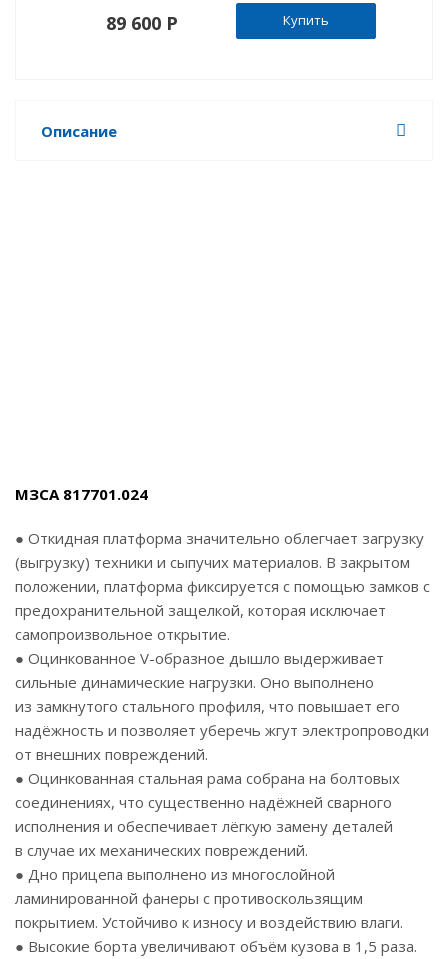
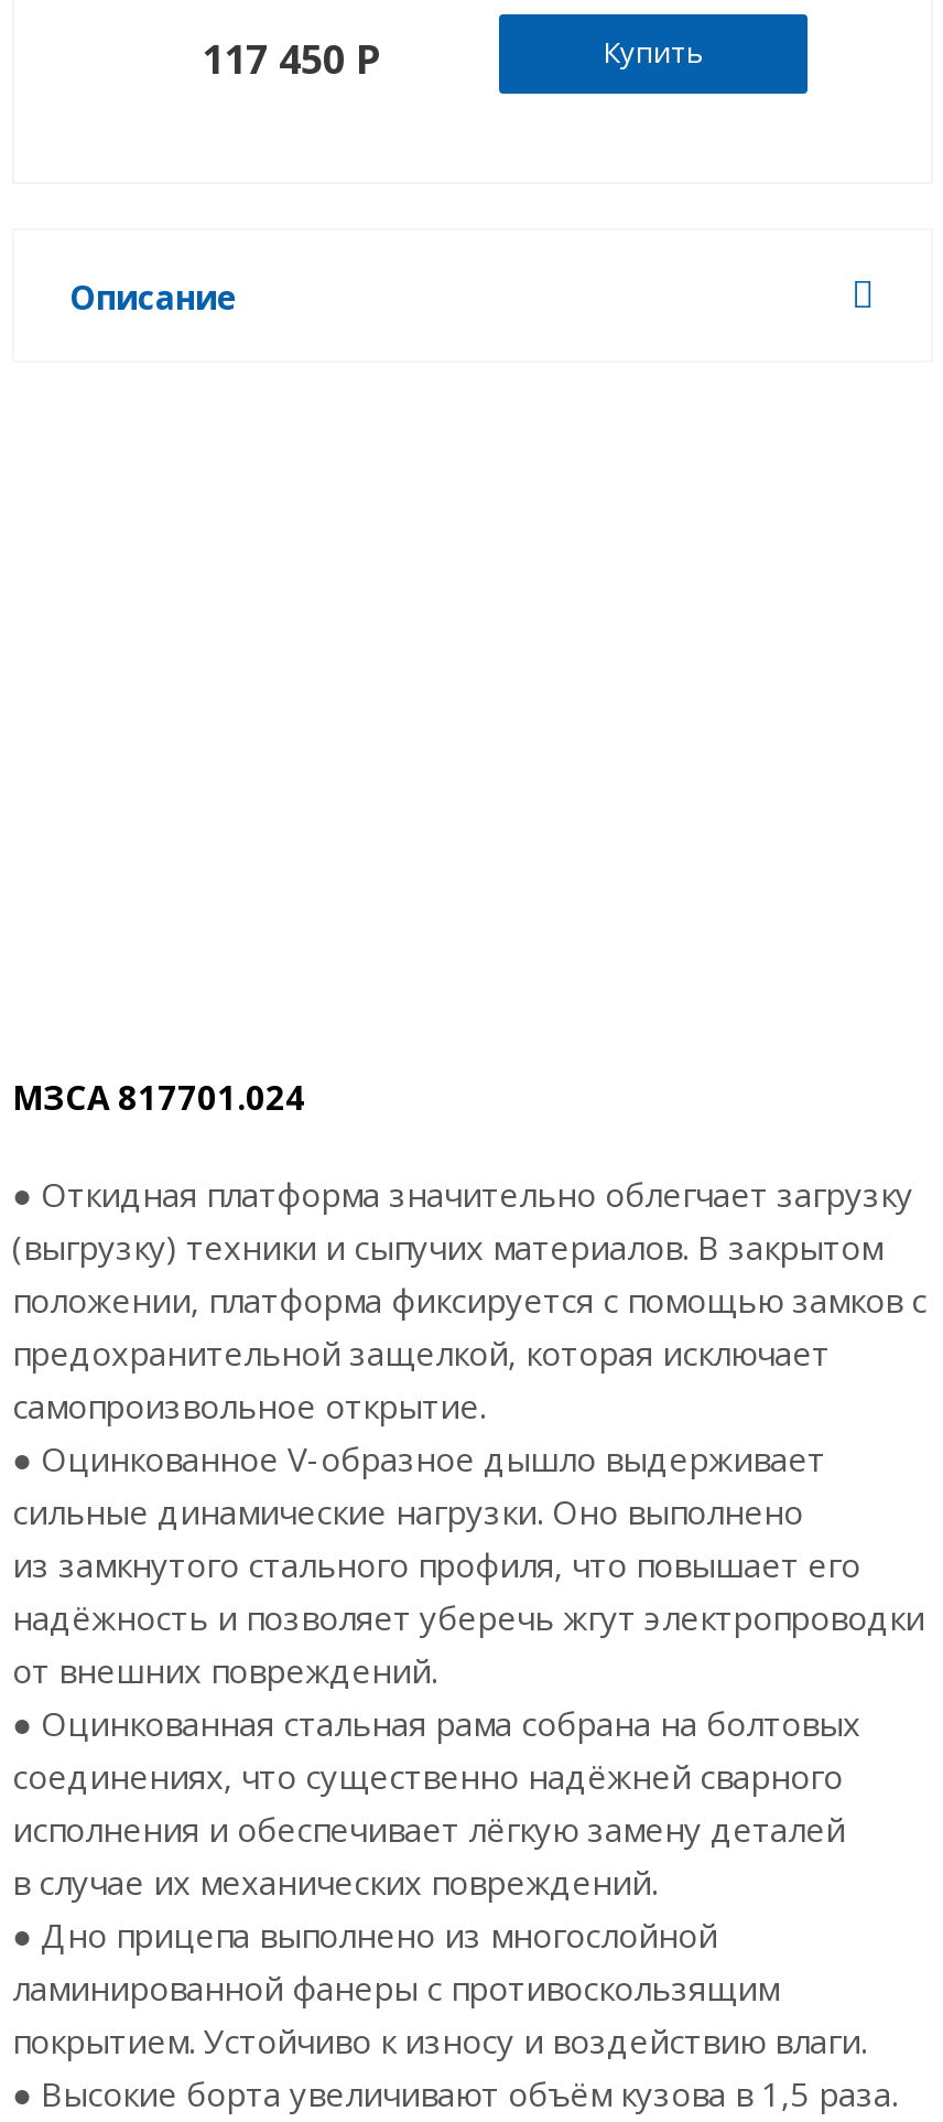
[106,11,178,35] 89 600 P -> [202,32,382,85] 117 450 P

